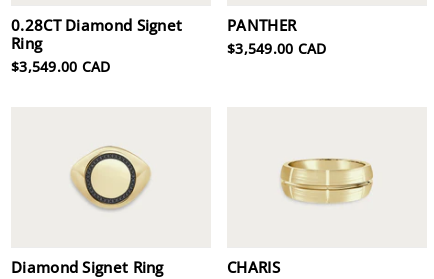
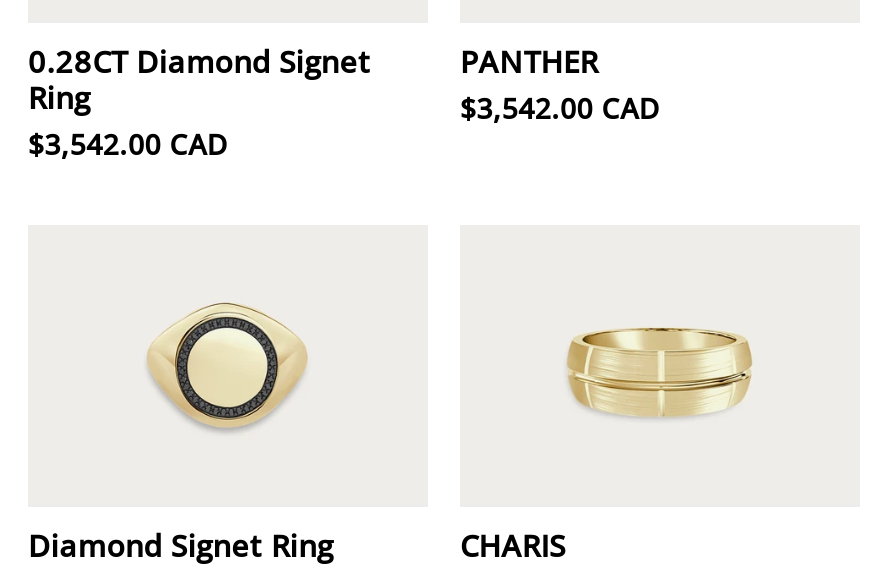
[227,39,327,58] $3,549.00 CAD -> [460,89,659,127] $3,542.00 CAD
[11,57,111,76] $3,549.00 CAD -> [28,125,227,163] $3,542.00 CAD

